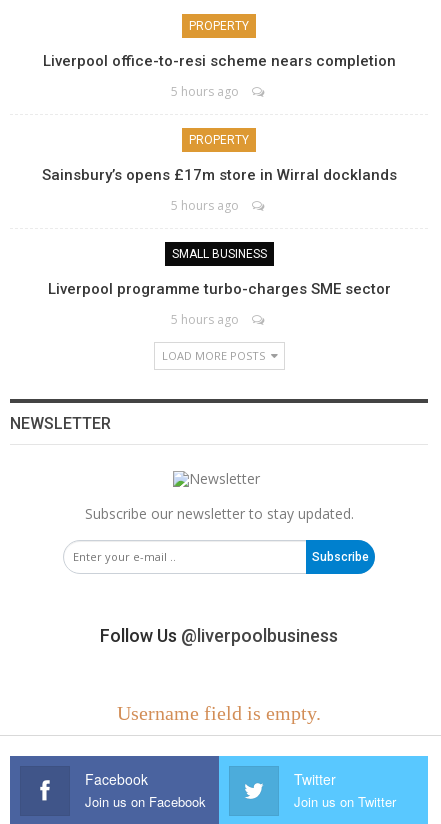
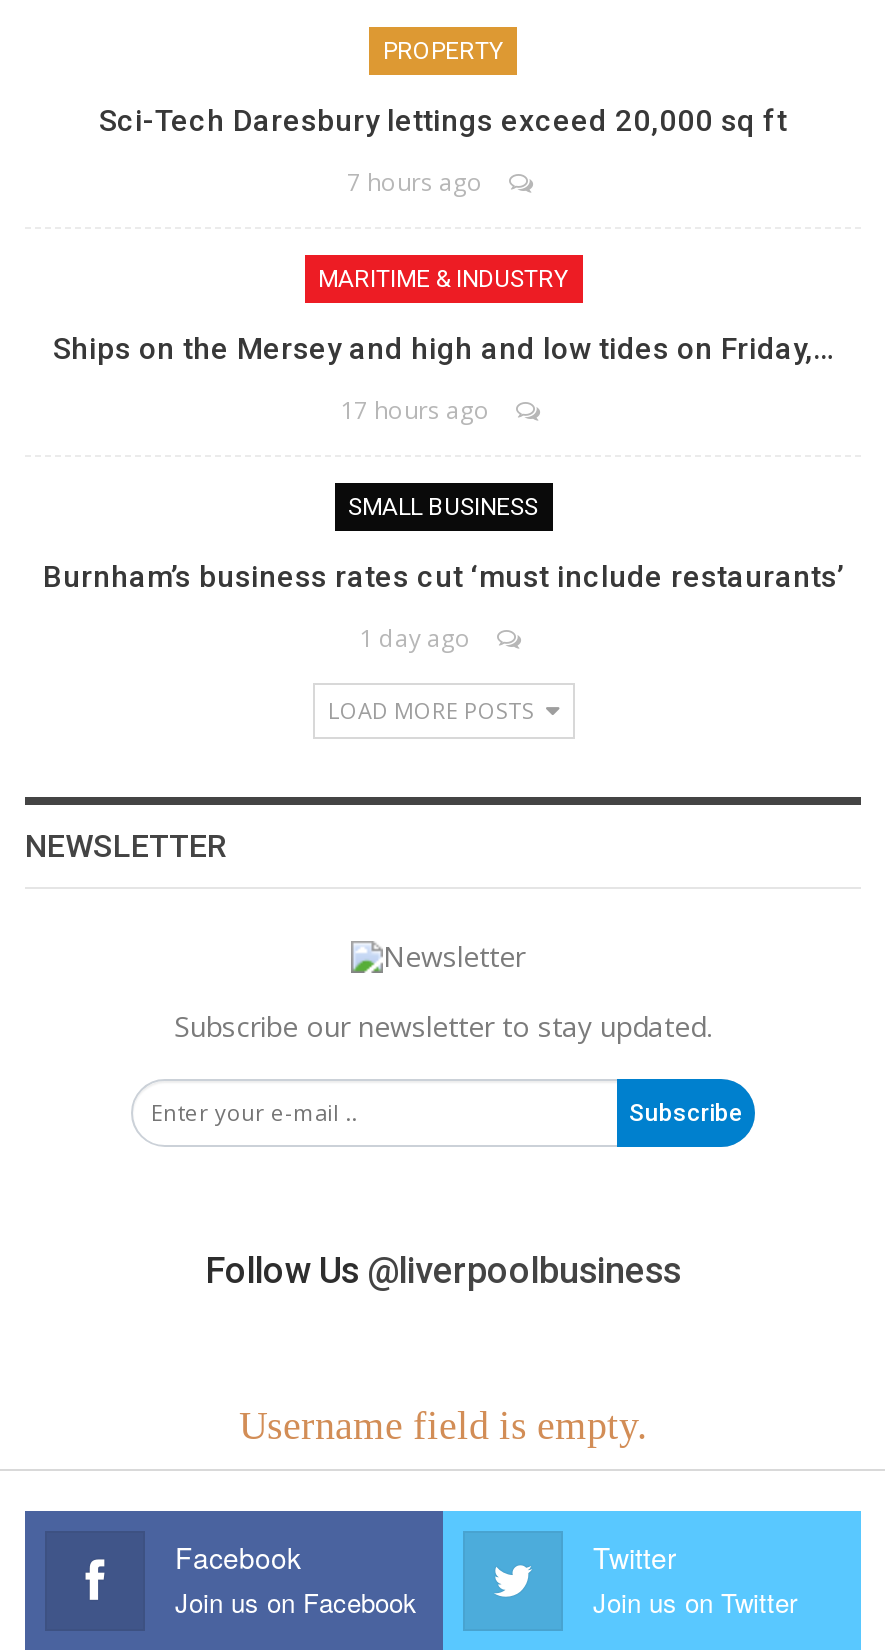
[42,51,395,69] Liverpool office-to-resi scheme nears completion -> [99,102,787,138] Sci-Tech Daresbury lettings exceed 20,000 sq ft
[171,82,239,99] 5 hours ago -> [347,164,483,198] 7 hours ago
[189,132,249,146] PROPERTY -> [318,264,568,292] MARITIME & INDUSTRY
[41,165,396,183] Sainsbury’s opens £17m store in Wirral docklands -> [53,330,833,366] Ships on the Mersey and high and low tides on Friday,…
[171,196,239,213] 5 hours ago -> [340,392,490,426] 17 hours ago
[47,279,390,297] Liverpool programme turbo-charges SME sector -> [43,558,843,594] Burnham’s business rates cut ‘must include restaurants’
[171,310,239,327] 5 hours ago -> [359,620,471,654] 1 day ago

